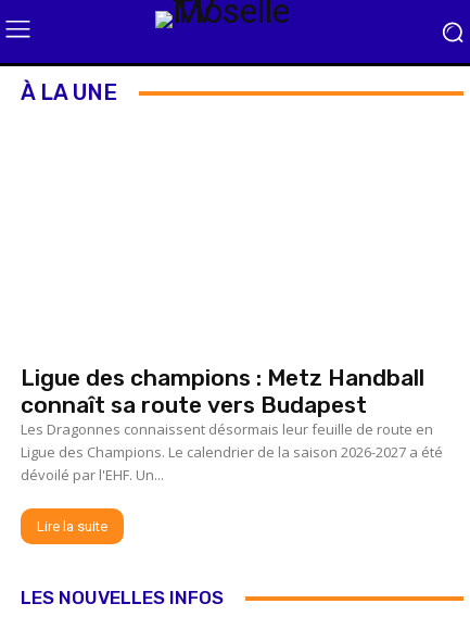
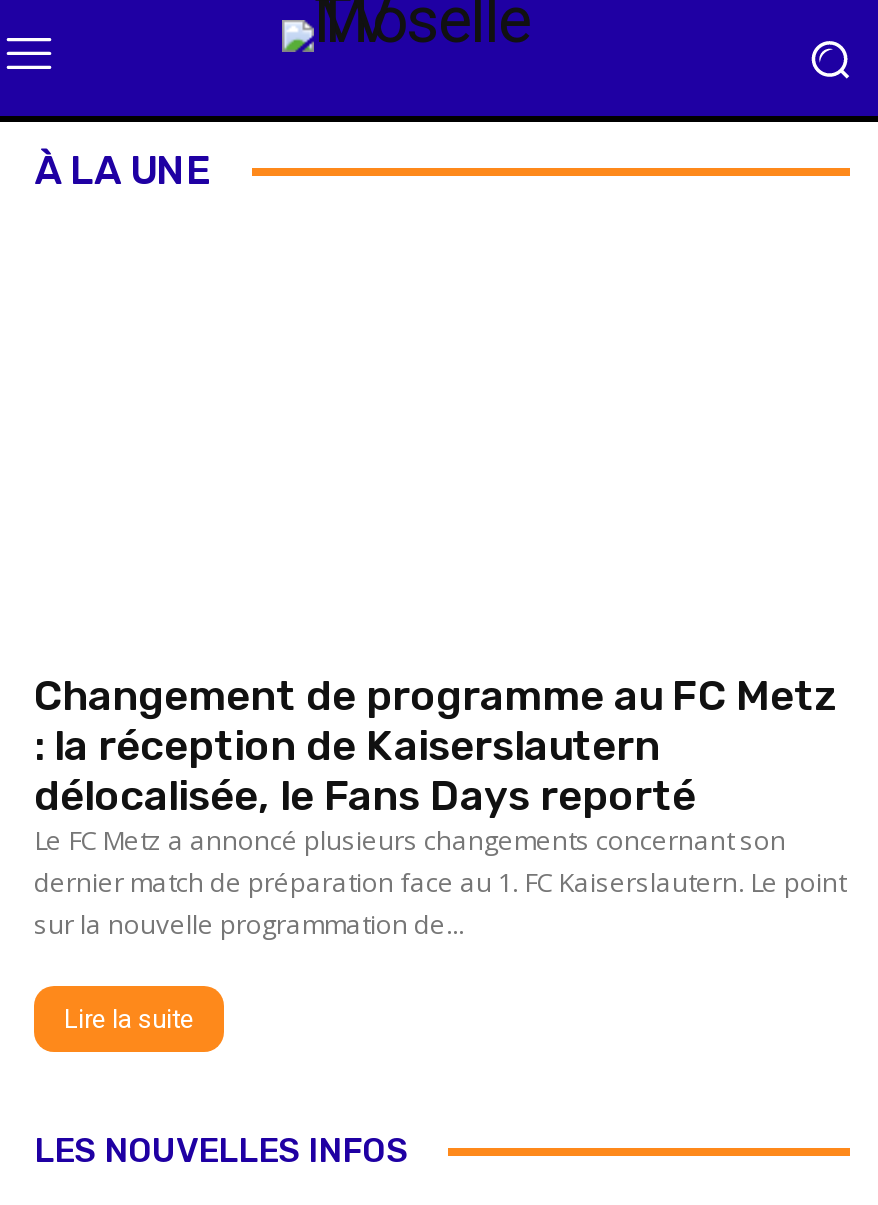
[21,364,443,485] Ligue des champions : Metz Handball | connaît sa route vers Budapest | Les Dragonnes connaissent désormais leur feuille de route en | Ligue des Champions. Le calendrier de la saison 2026-2027 a été | dévoilé par l'EHF. Un... -> [34,670,846,942] Changement de programme au FC Metz | : la réception de Kaiserslautern | délocalisée, le Fans Days reporté | Le FC Metz a annoncé plusieurs changements concernant son | dernier match de préparation face au 1. FC Kaiserslautern. Le point | sur la nouvelle programmation de...

